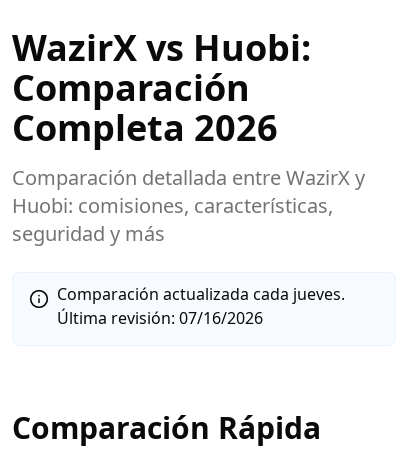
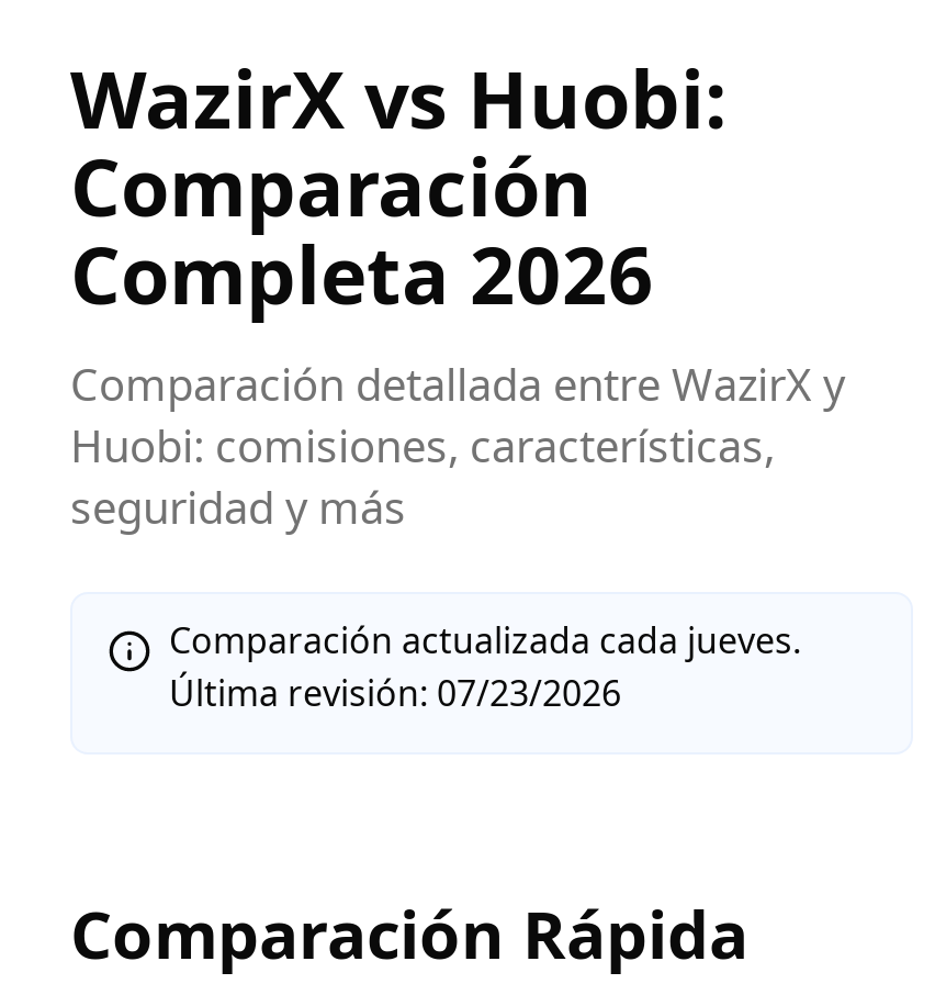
[57,307,263,329] Última revisión: 07/16/2026 -> [169,669,621,717] Última revisión: 07/23/2026

